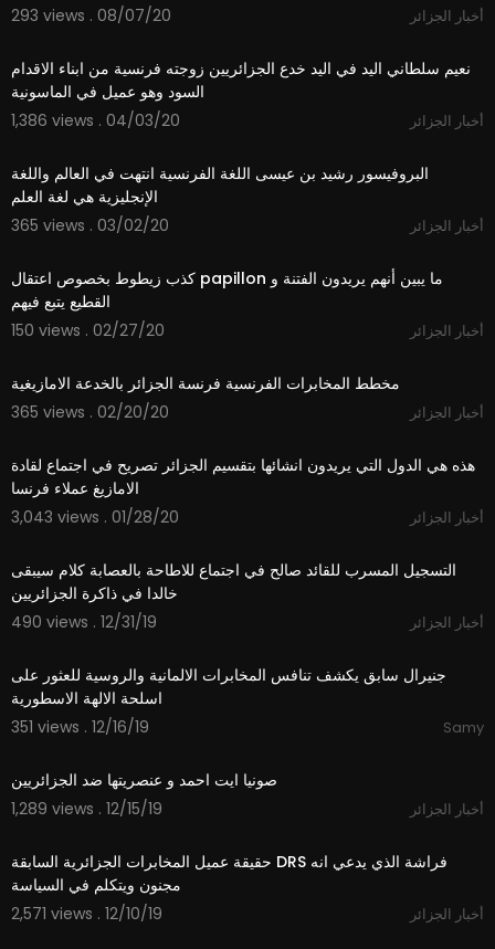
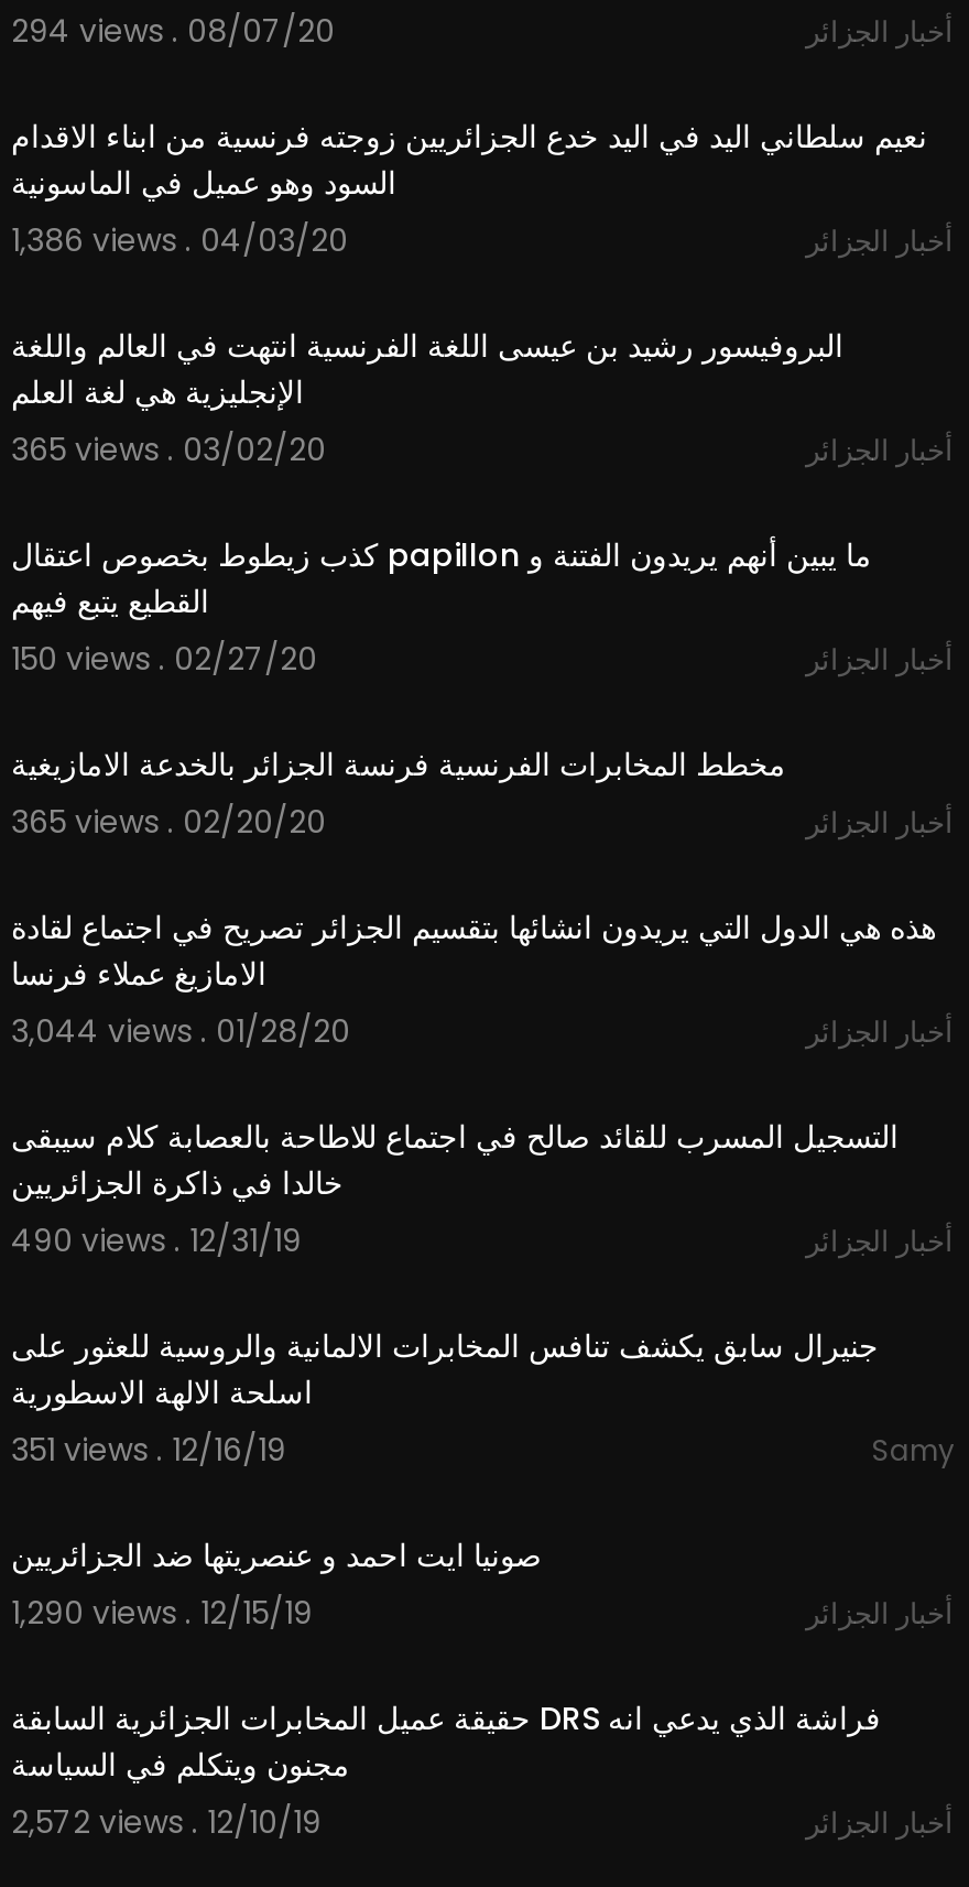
[11,4,171,27] 293 views . 08/07/20 -> [11,9,335,53] 294 views . 08/07/20
[11,506,179,528] 3,043 views . 01/28/20 -> [11,1009,350,1053] 3,044 views . 01/28/20
[11,798,162,820] 1,289 views . 12/15/19 -> [11,1591,313,1635] 1,290 views . 12/15/19
[11,903,162,925] 2,571 views . 12/10/19 -> [11,1800,322,1844] 2,572 views . 12/10/19

